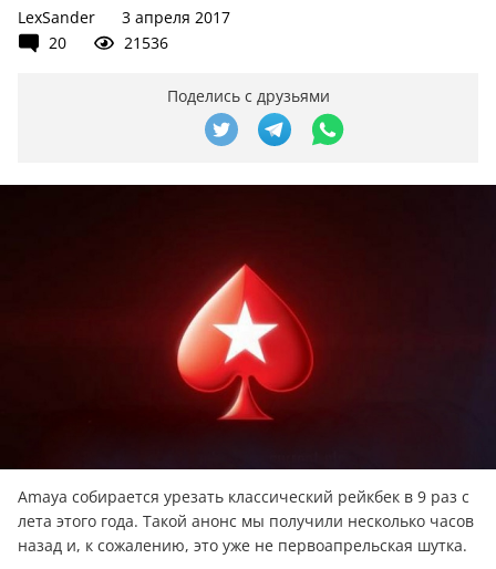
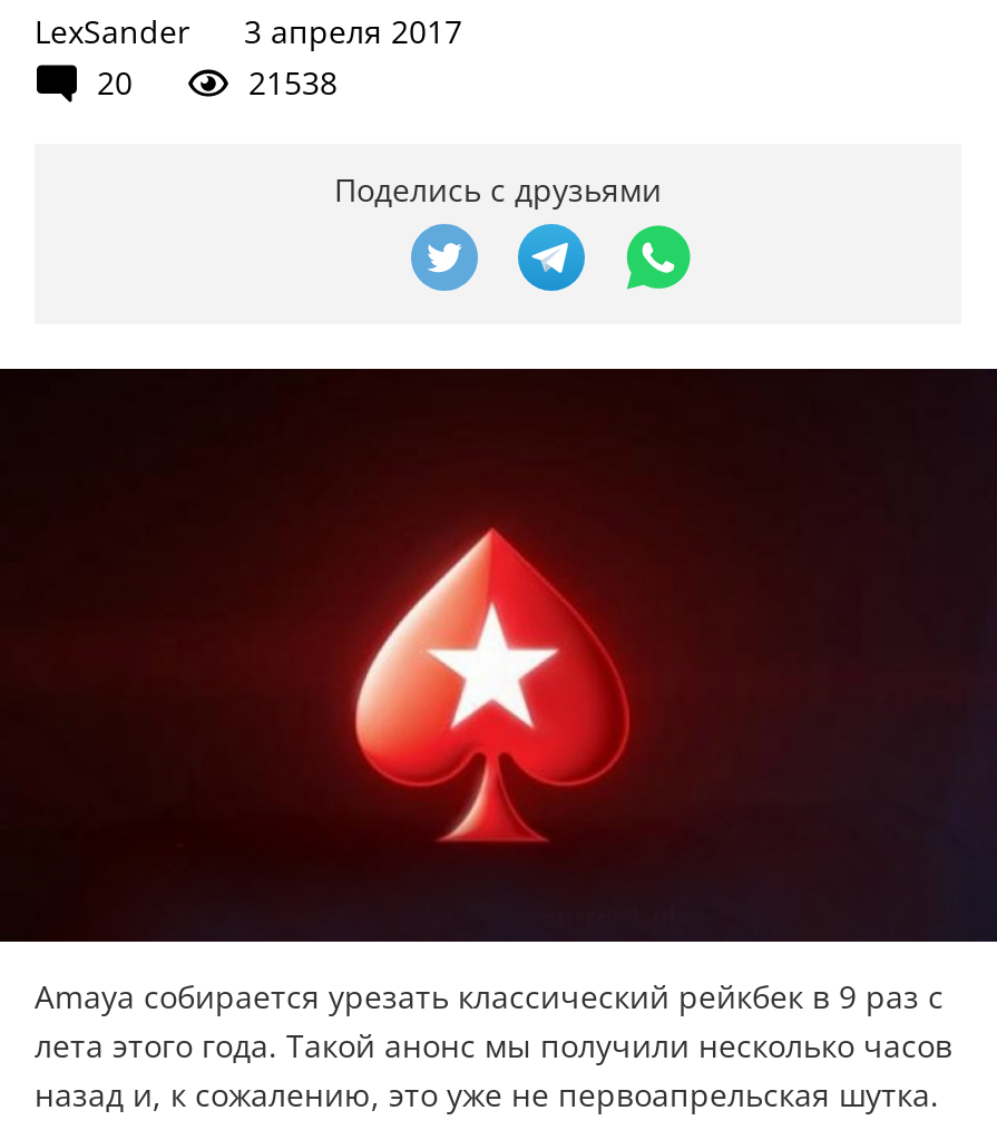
[120,32,168,53] 21536 -> [240,61,338,104] 21538

